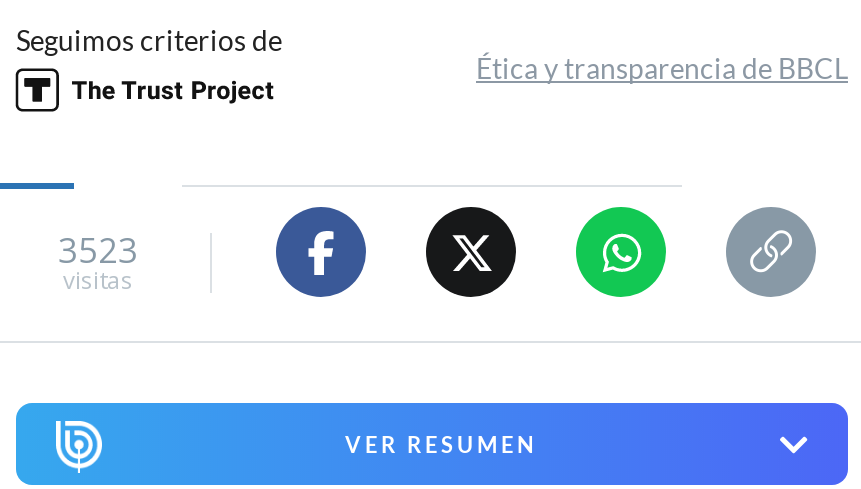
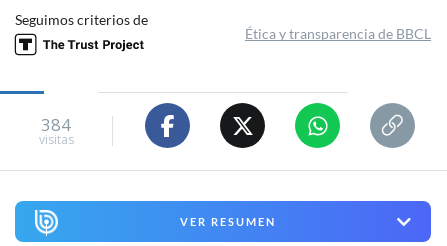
[58,227,138,273] 3523 -> [41,113,71,136] 384

